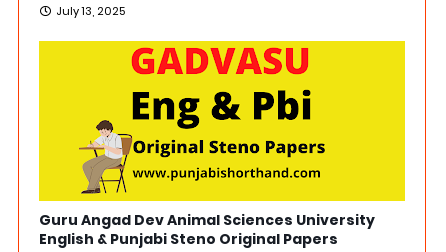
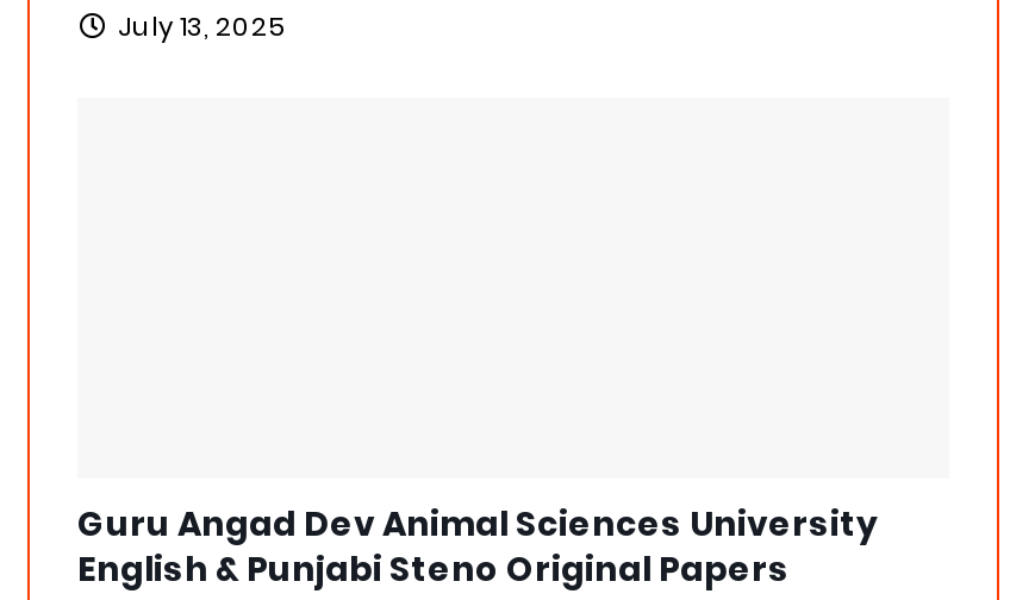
[38,40,406,202] [image] -> none

